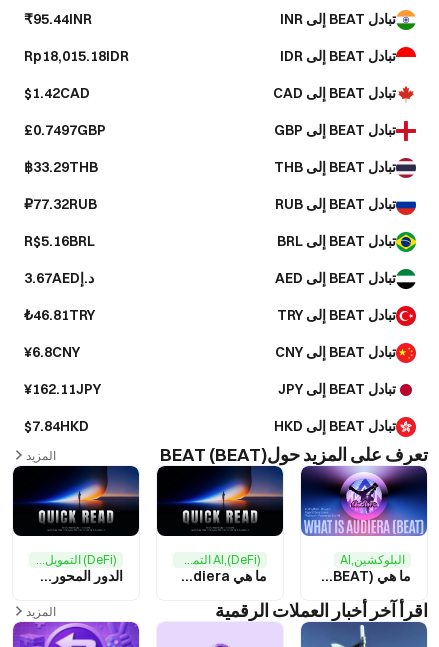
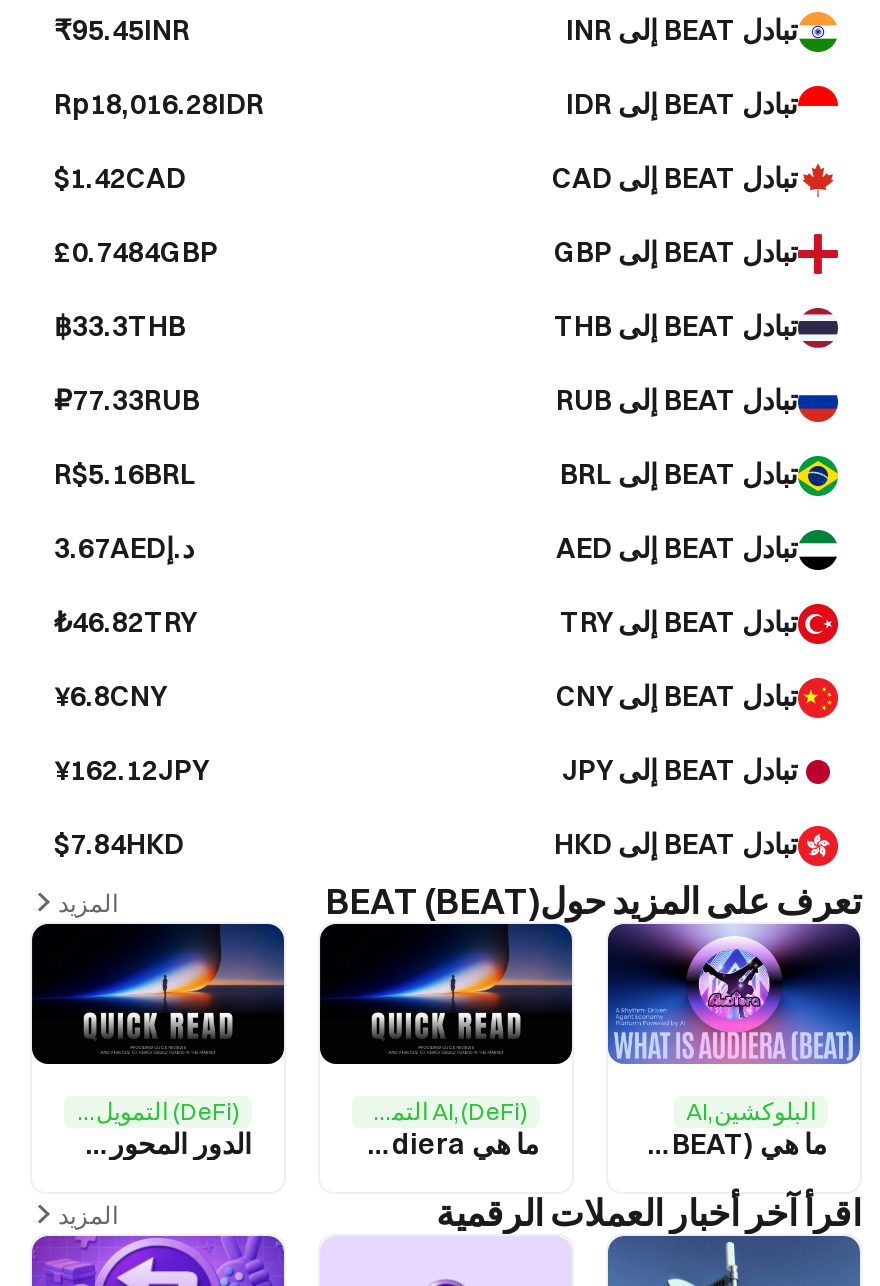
[24,10,92,28] ₹95.44INR -> [54,12,190,48] ₹95.45INR
[24,47,129,65] Rp18,015.18IDR -> [54,86,264,122] Rp18,016.28IDR
[24,121,106,139] £0.7497GBP -> [54,234,218,270] £0.7484GBP
[24,158,98,176] ฿33.29THB -> [54,308,186,344] ฿33.3THB
[24,195,97,213] ₽77.32RUB -> [54,382,200,418] ₽77.33RUB
[24,306,95,324] ₺46.81TRY -> [54,604,196,640] ₺46.82TRY
[24,380,101,398] ¥162.11JPY -> [54,752,208,788] ¥162.12JPY

